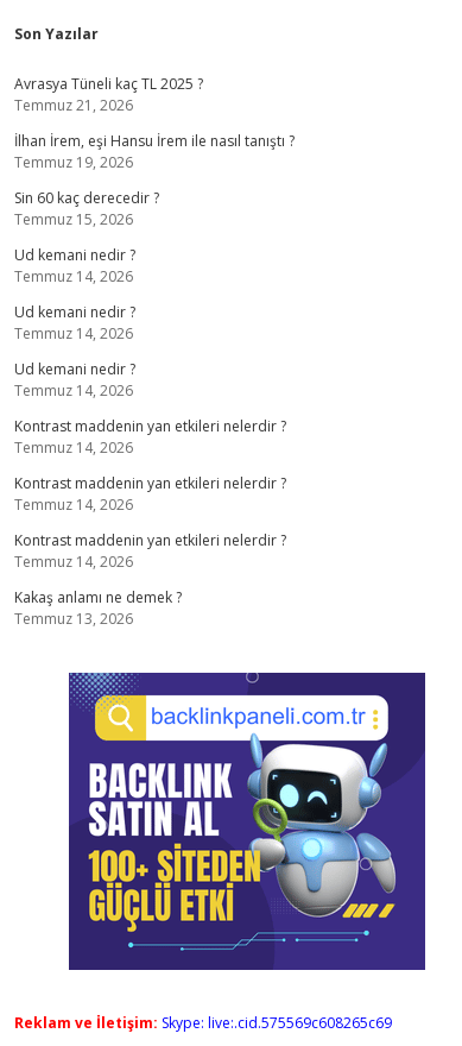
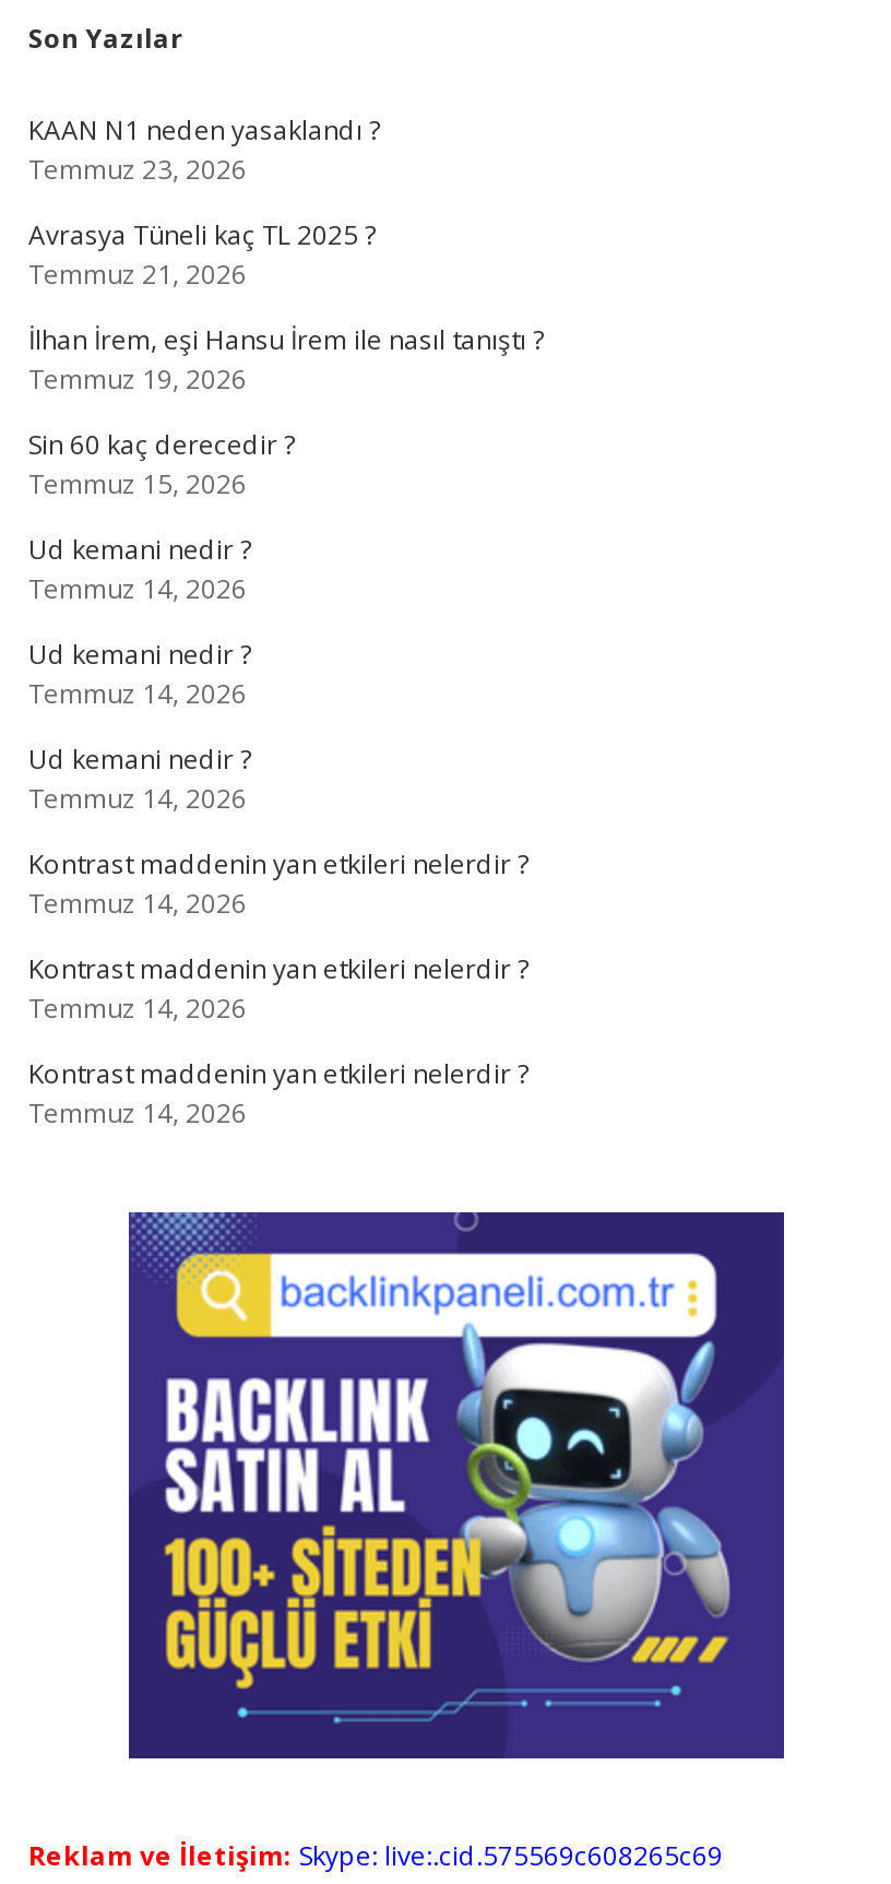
none -> [28,111,380,188] KAAN N1 neden yasaklandı ? | Temmuz 23, 2026
moved [14,74,295,572] -> [28,216,544,1131]: Avrasya Tüneli kaç TL 2025 ? | Temmuz 21, 2026 | İlhan İrem, eşi Hansu İrem ile nasıl tanıştı ? | ... | Kontrast maddenin yan etkileri nelerdir ? | Temmuz 14, 2026
[14,587,182,629] Kakaş anlamı ne demek ? | Temmuz 13, 2026 -> none

